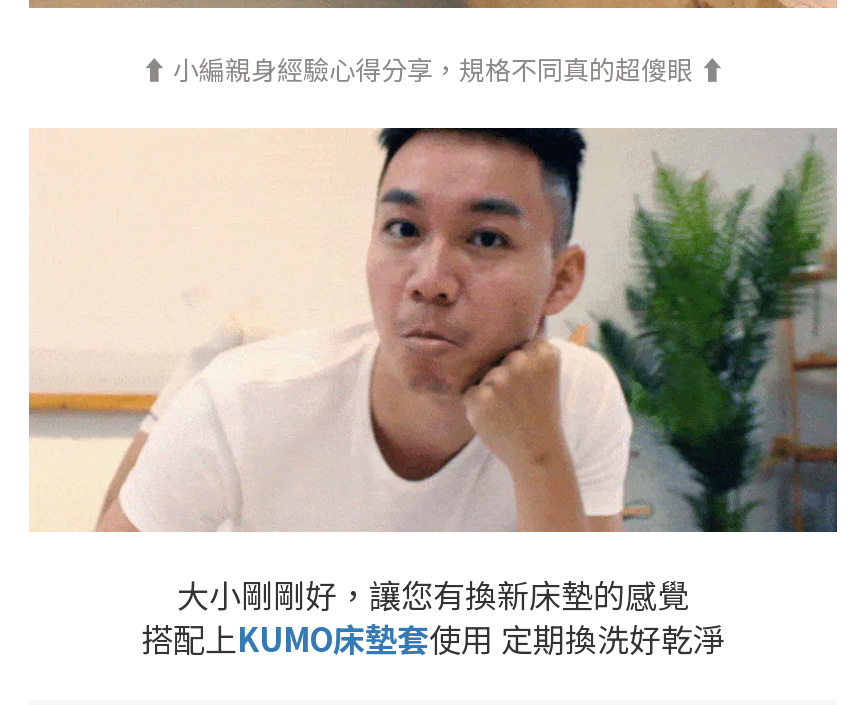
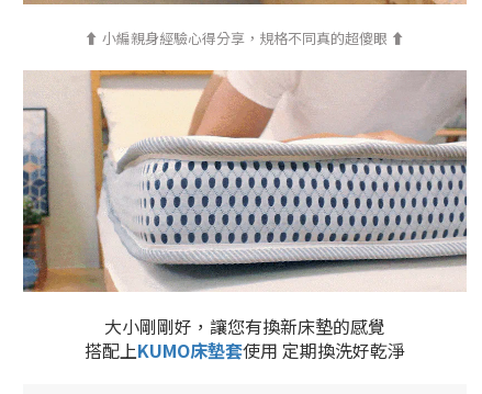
[27,126,839,534] [image] -> [22,70,467,292] [image]

